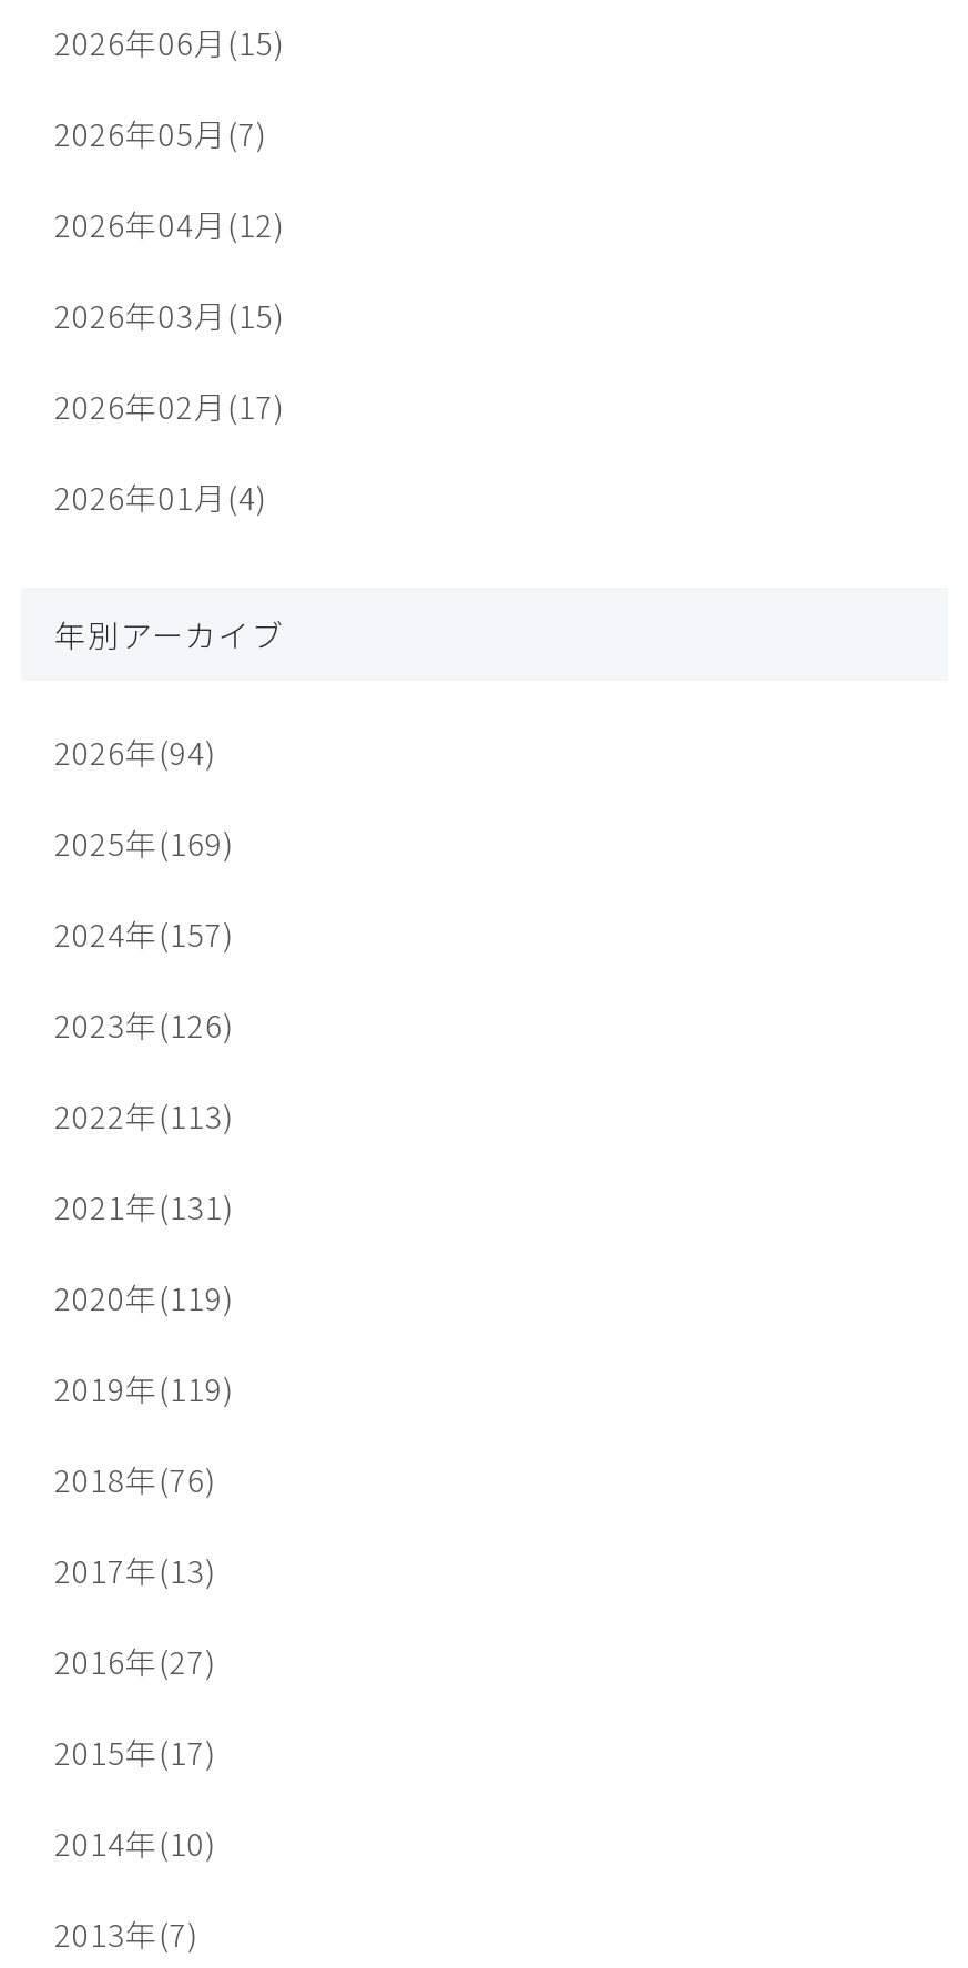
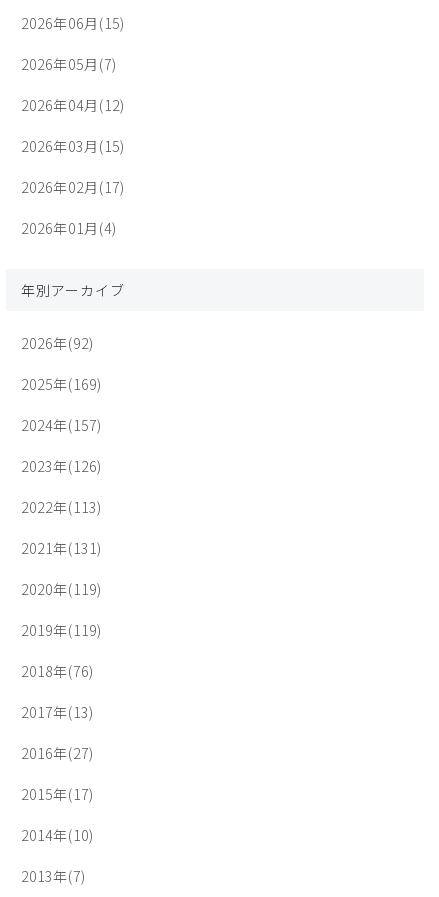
[54,729,216,773] 2026年(94) -> [21,333,94,353] 2026年(92)

